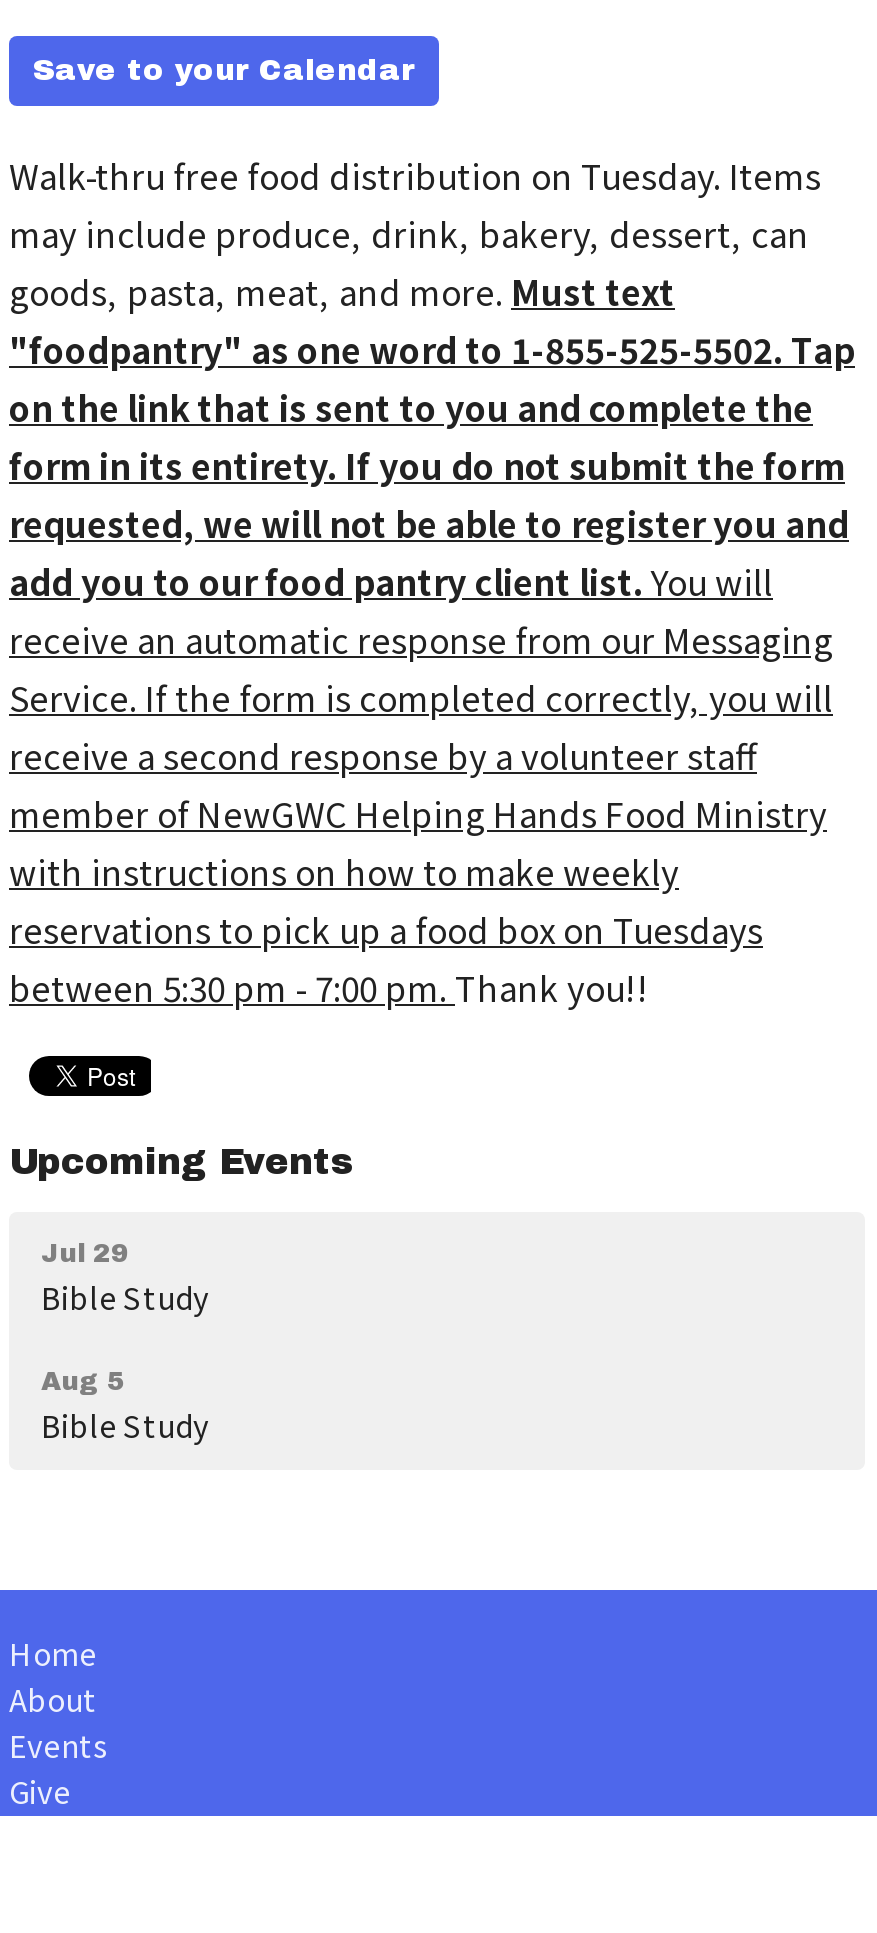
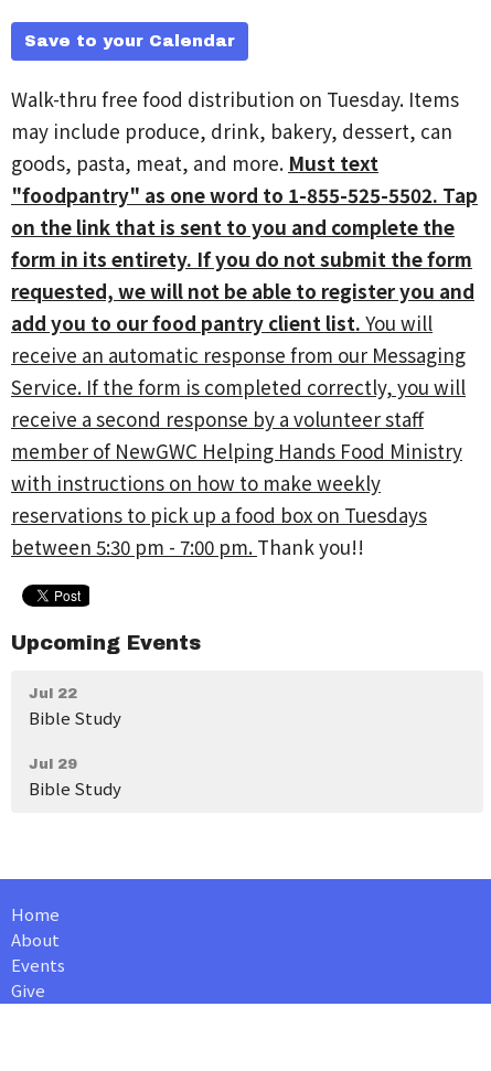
[41,1241,129,1269] Jul 29 -> [29,686,77,702] Jul 22
[41,1369,125,1397] Aug 5 -> [29,757,77,772] Jul 29

